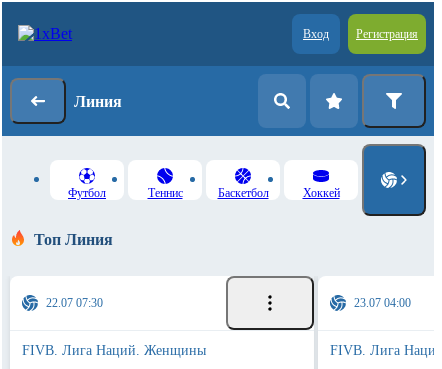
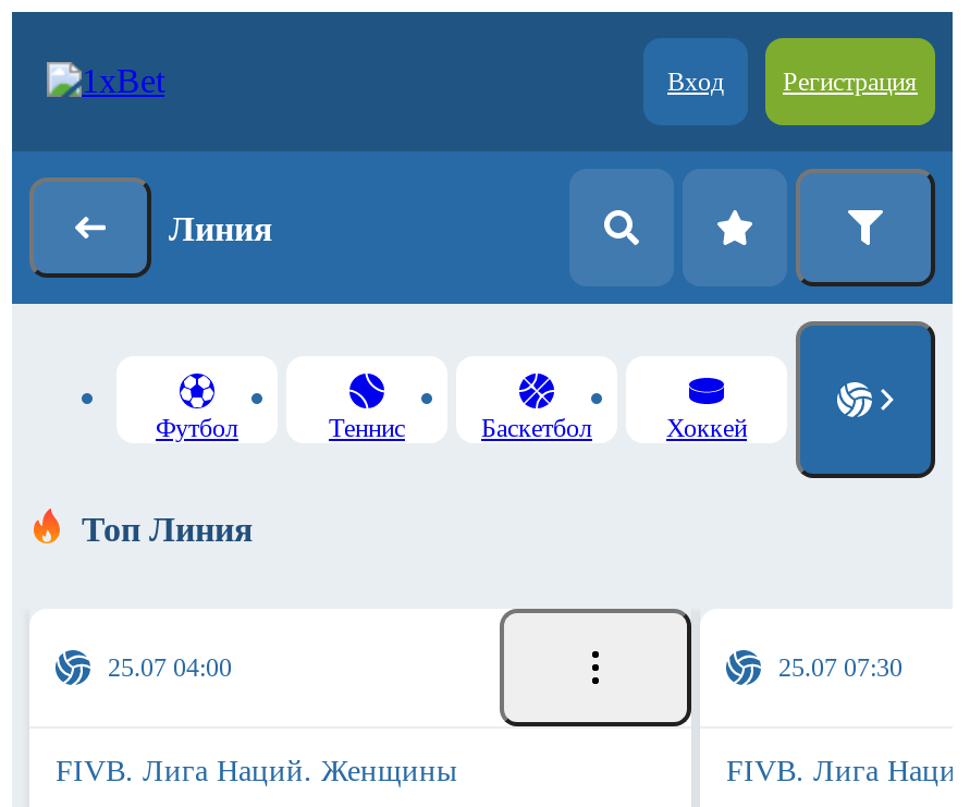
[46,296,103,310] 22.07 07:30 -> [108,652,232,683] 25.07 04:00
[354,296,411,310] 23.07 04:00 -> [778,652,903,683] 25.07 07:30

